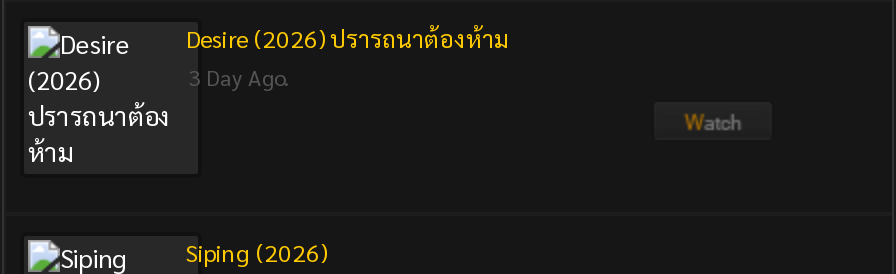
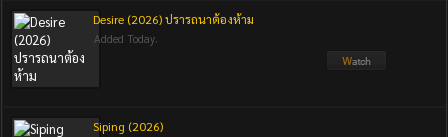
[188,62,290,92] 3 Day Ago. -> [94,31,158,46] Added Today.

